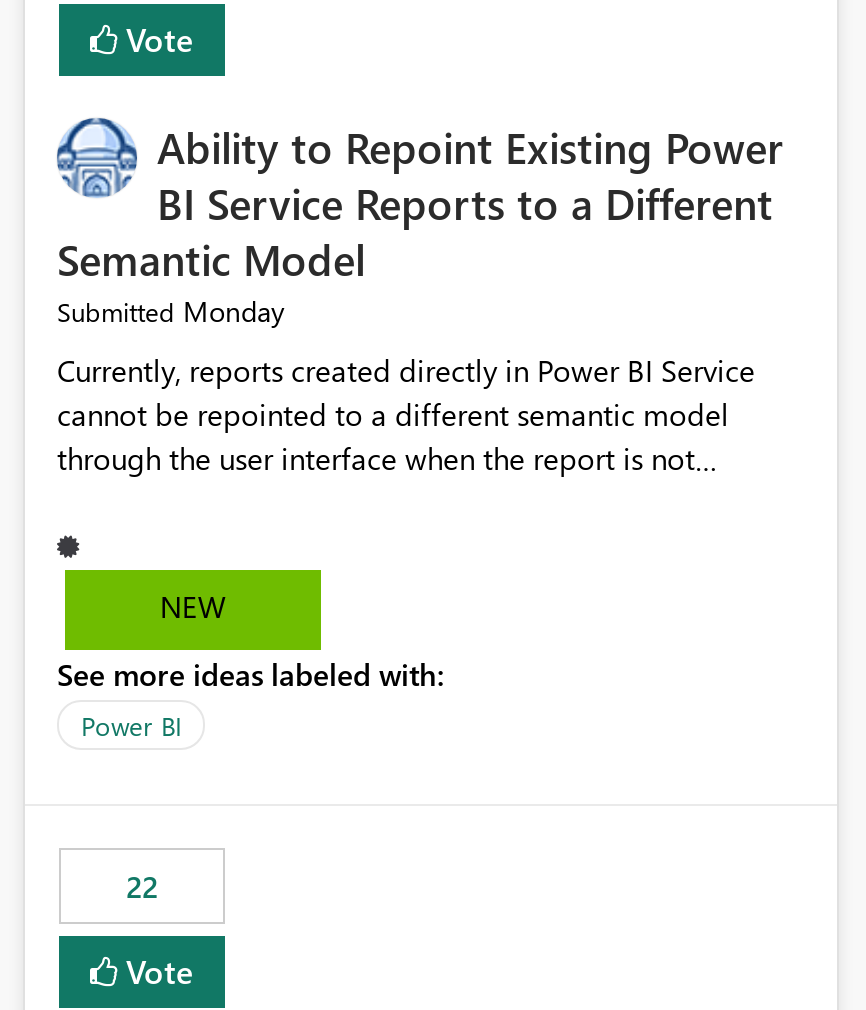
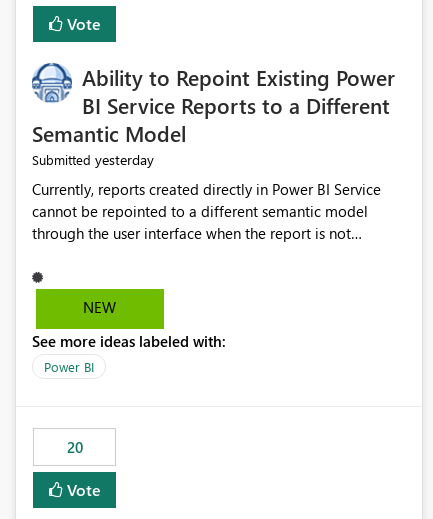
[57,293,285,331] Submitted Monday -> [32,150,154,169] Submitted yesterday
[126,867,158,907] 22 -> [66,437,82,457] 20

